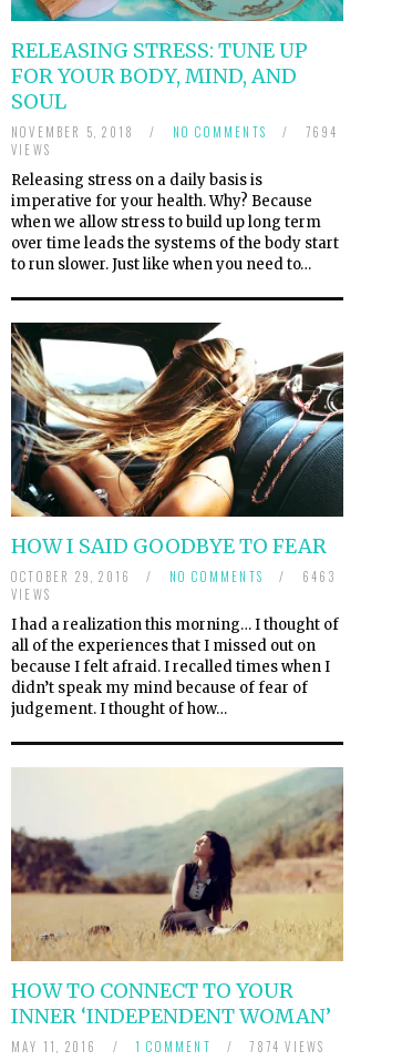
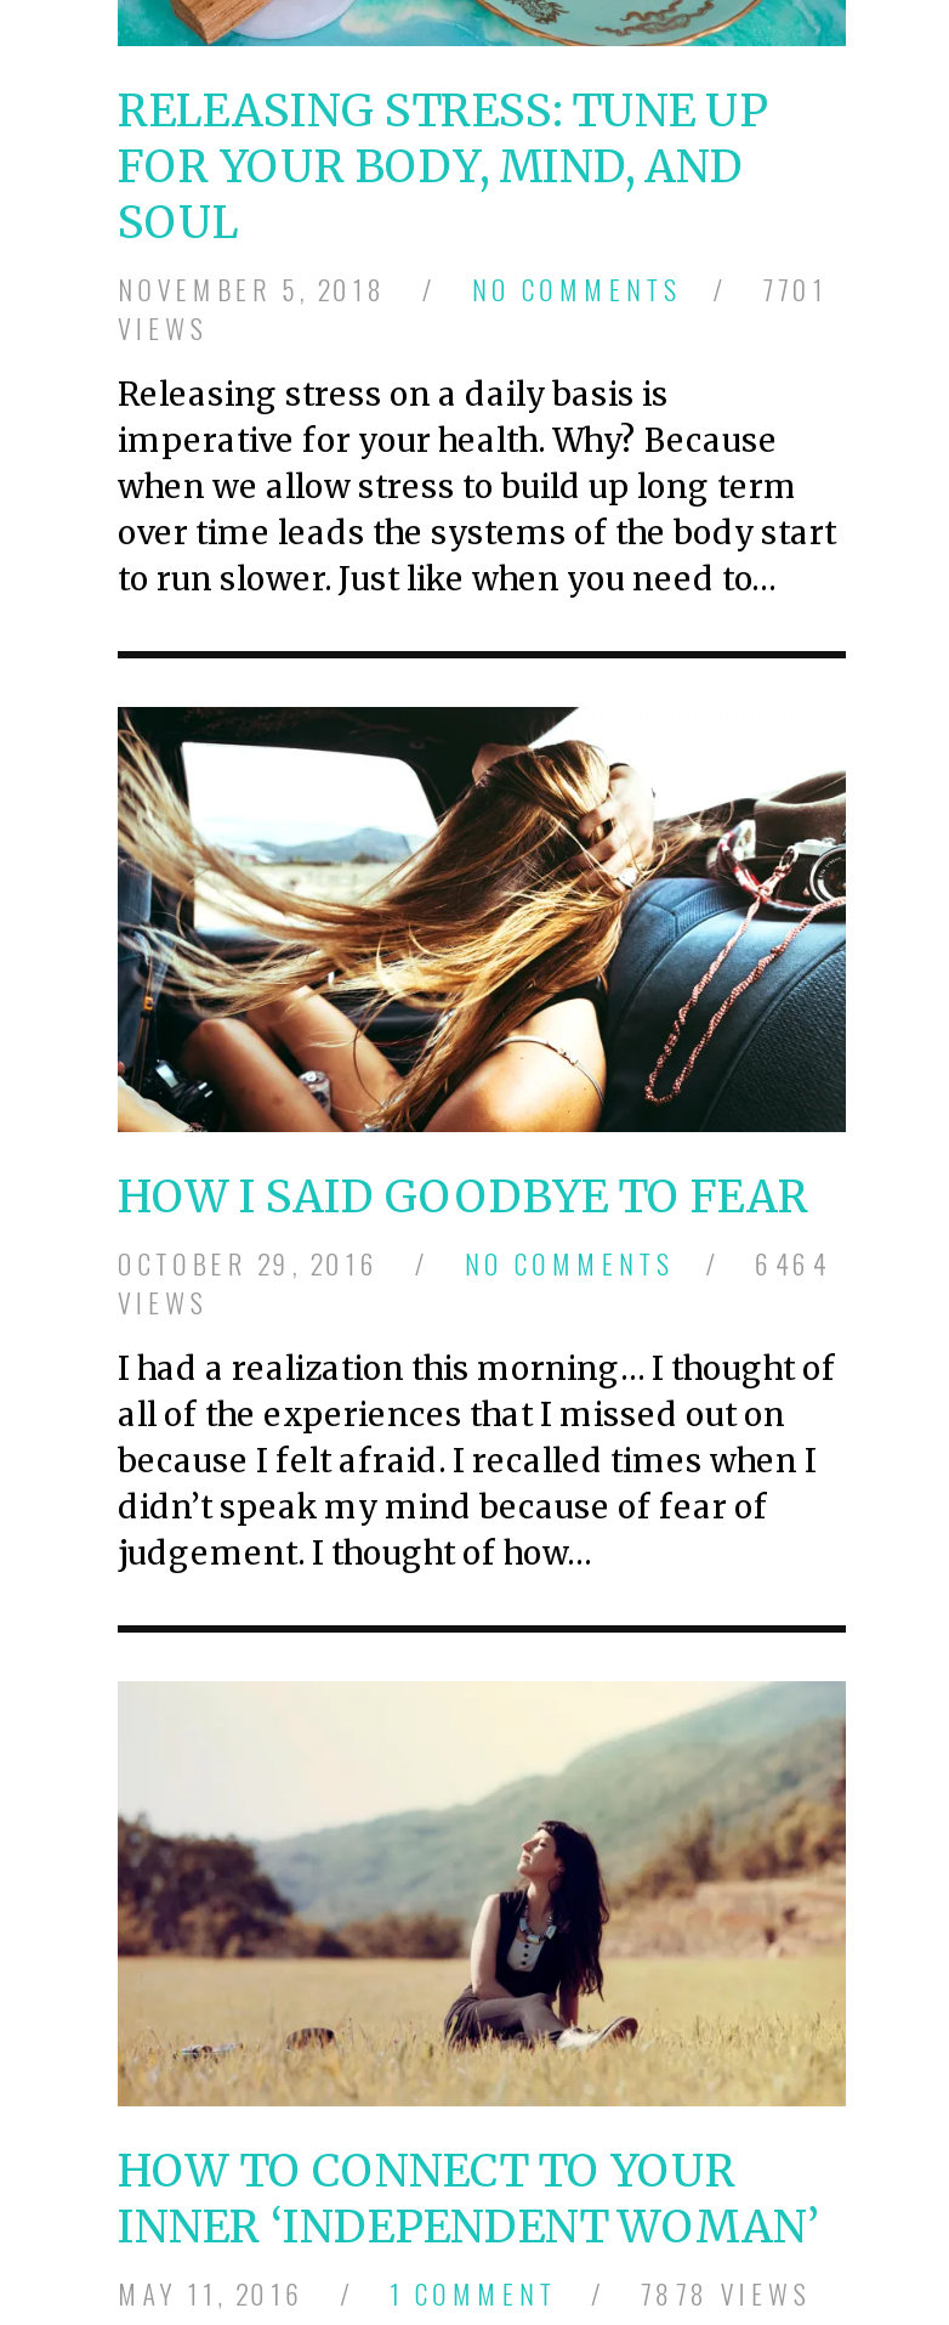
[301,123,338,141] 7694 -> [752,269,827,308] 7701
[297,567,336,585] 6463 -> [745,1243,830,1282] 6464
[245,1037,325,1055] 7874 VIEWS -> [630,2273,808,2312] 7878 VIEWS

